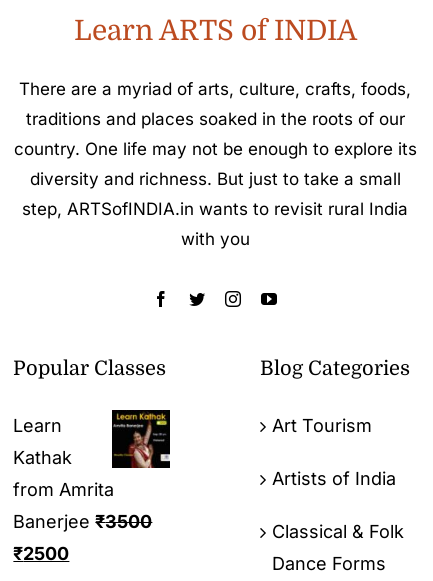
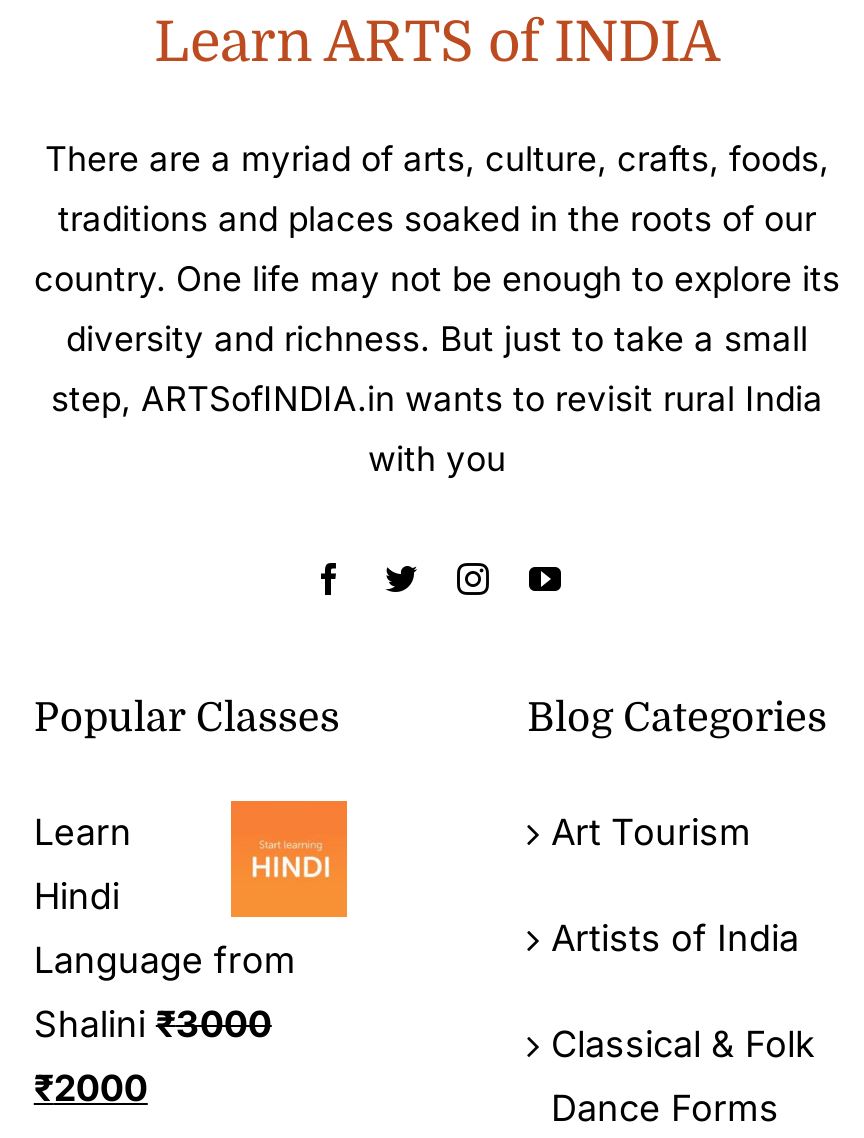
[13,409,171,499] [image] | from Amrita -> [34,799,349,980] [image] | Language from
[13,446,72,467] Kathak -> [34,874,120,916] Hindi
[13,510,152,531] Banerjee ₹3500 -> [34,1002,272,1044] Shalini ₹3000
[13,542,69,563] ₹2500 -> [34,1066,148,1108] ₹2000

